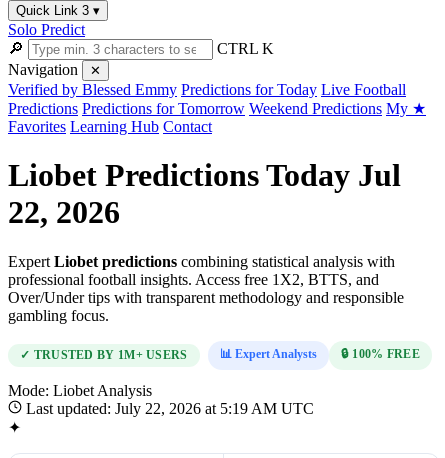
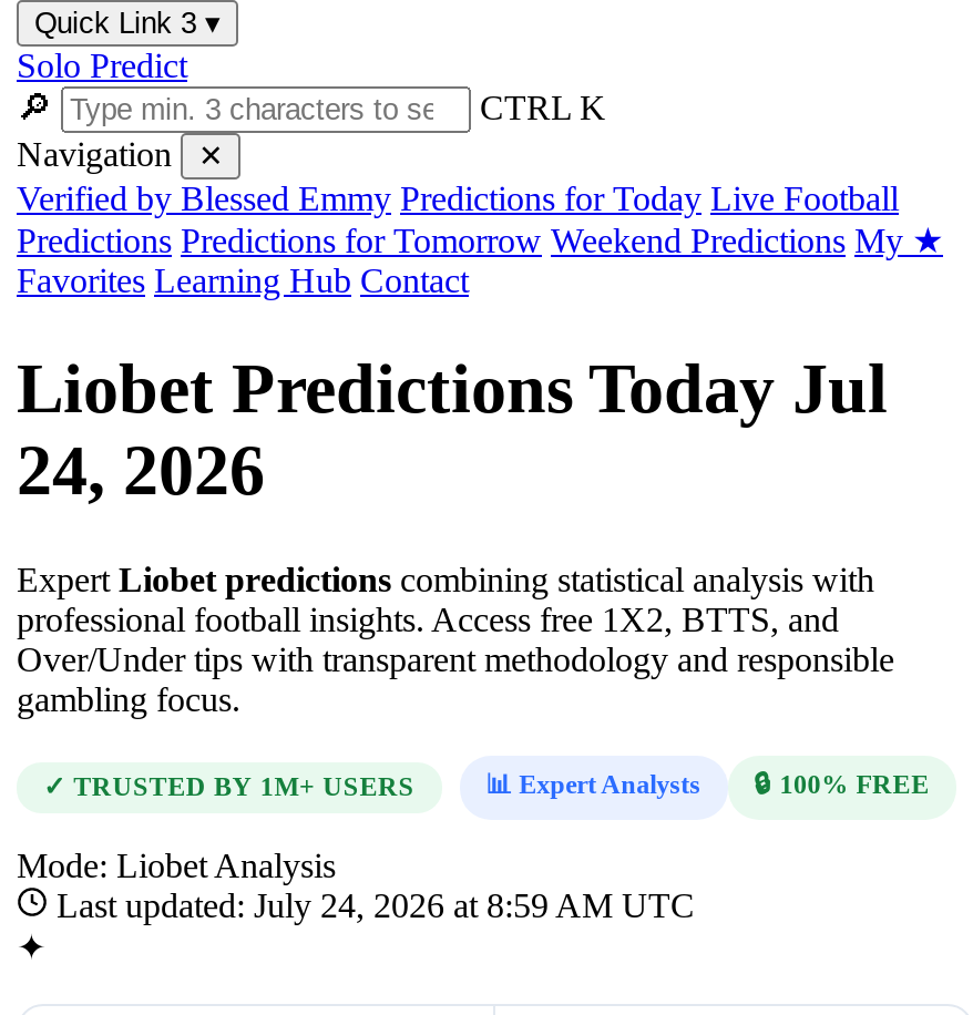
[8,194,120,230] 22, 2026 -> [17,431,265,511] 24, 2026
[26,400,314,417] Last updated: July 22, 2026 at 5:19 AM UTC -> [57,886,695,924] Last updated: July 24, 2026 at 8:59 AM UTC

